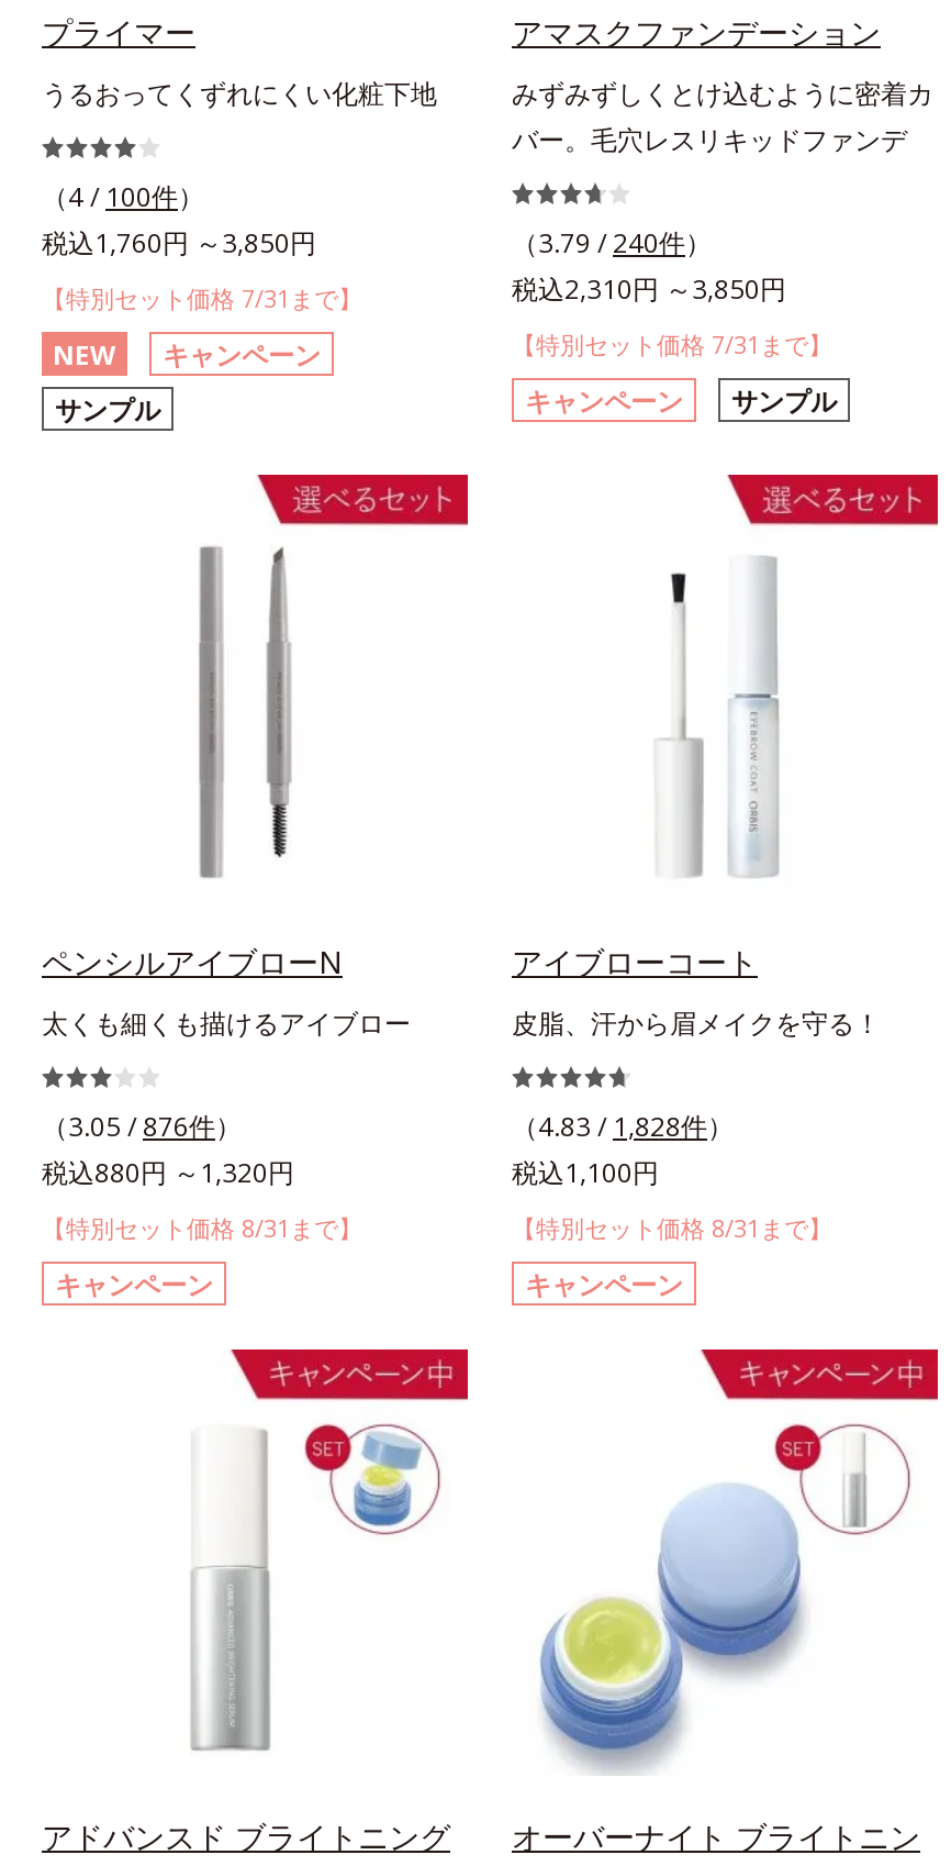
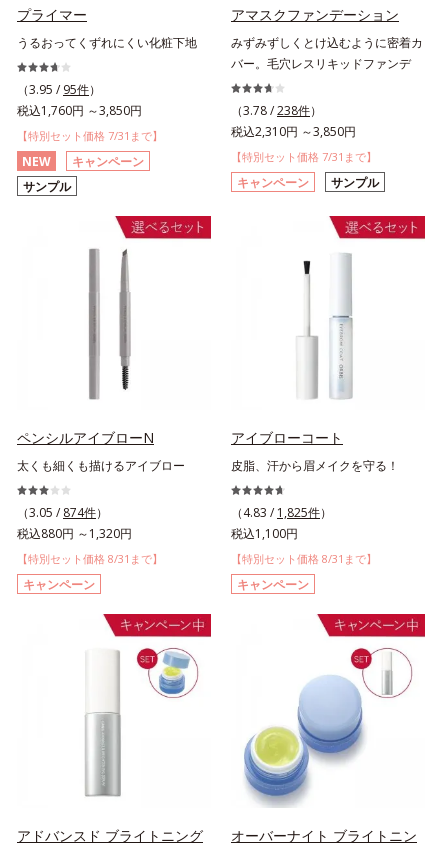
[42,177,204,215] （4 / 100件） -> [17,81,101,98] （3.95 / 95件）
[512,223,712,261] （3.79 / 240件） -> [231,102,322,119] （3.78 / 238件）
[42,1107,242,1144] （3.05 / 876件） -> [17,504,108,521] （3.05 / 874件）
[512,1107,734,1144] （4.83 / 1,828件） -> [231,504,332,521] （4.83 / 1,825件）

